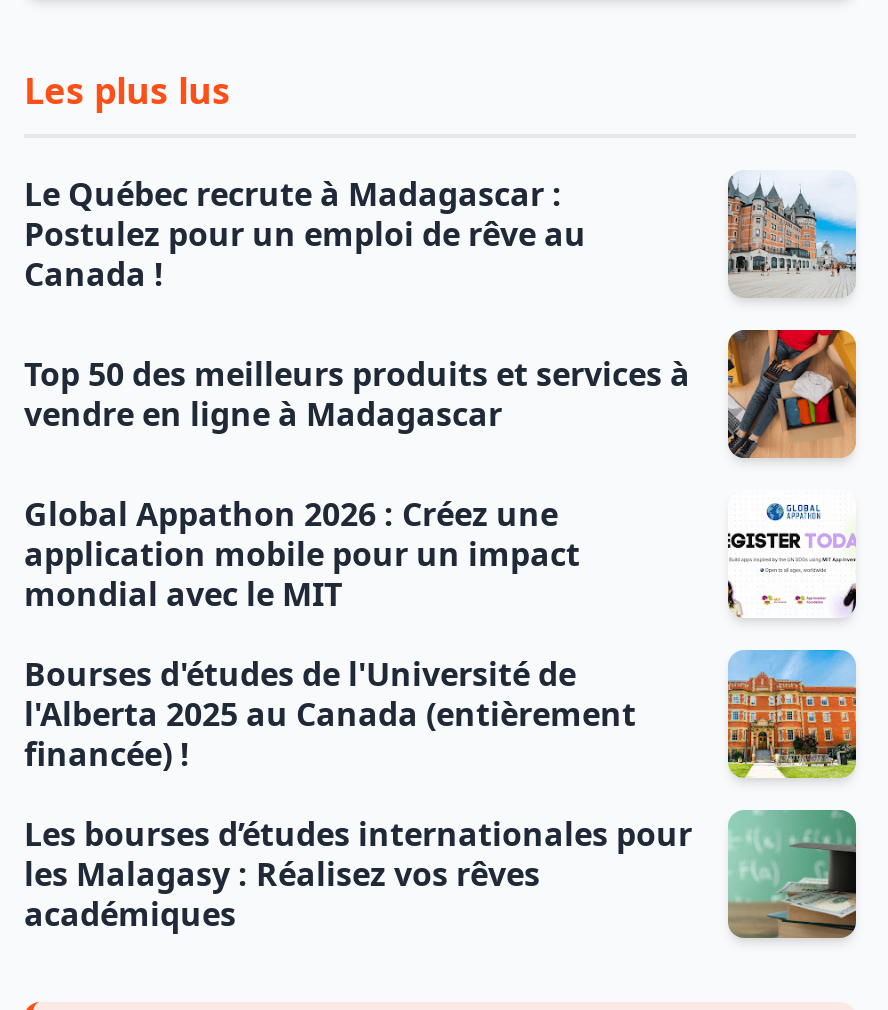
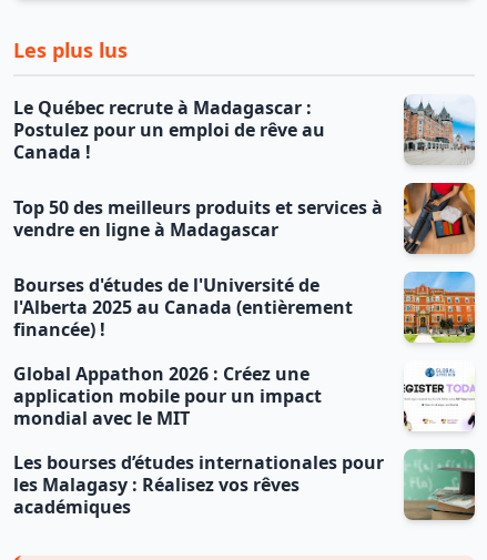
moved [24,492,580,616] -> [13,361,322,430]: Global Appathon 2026 : Créez une | application mobile pour un impact | mondial avec le MIT
moved [24,652,636,776] -> [13,273,353,341]: Bourses d'études de l'Université de | l'Alberta 2025 au Canada (entièrement | financée) !

